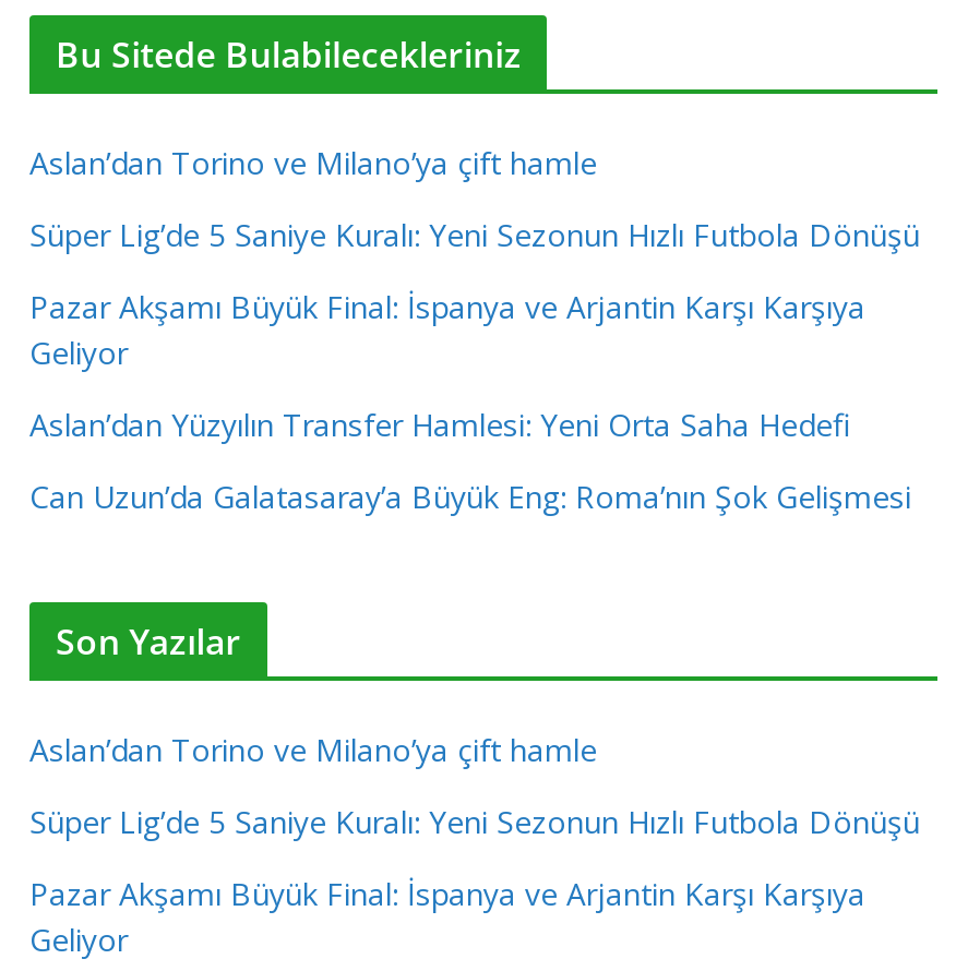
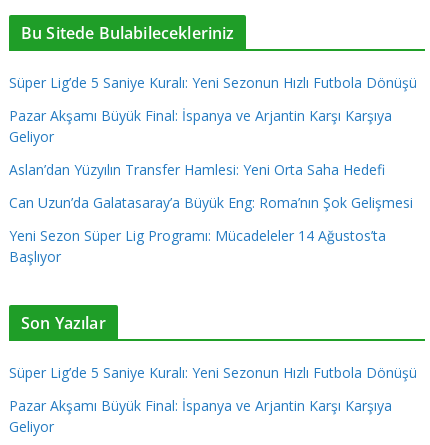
[29,142,597,183] Aslan’dan Torino ve Milano’ya çift hamle -> none
moved [29,214,920,517] -> [9,73,417,212]: Süper Lig’de 5 Saniye Kuralı: Yeni Sezonun Hızlı Futbola Dönüşü | Pazar Akşamı Büyük Final: İspanya ve Arjantin Karşı Karşıya | Geliyor | Aslan’dan Yüzyılın Transfer Hamlesi: Yeni Orta Saha Hedefi | Can Uzun’da Galatasaray’a Büyük Eng: Roma’nın Şok Gelişmesi
none -> [9,226,386,266] Yeni Sezon Süper Lig Programı: Mücadeleler 14 Ağustos’ta | Başlıyor
moved [56,618,241,666] -> [21,312,106,334]: Son Yazılar
[29,729,597,770] Aslan’dan Torino ve Milano’ya çift hamle -> none

